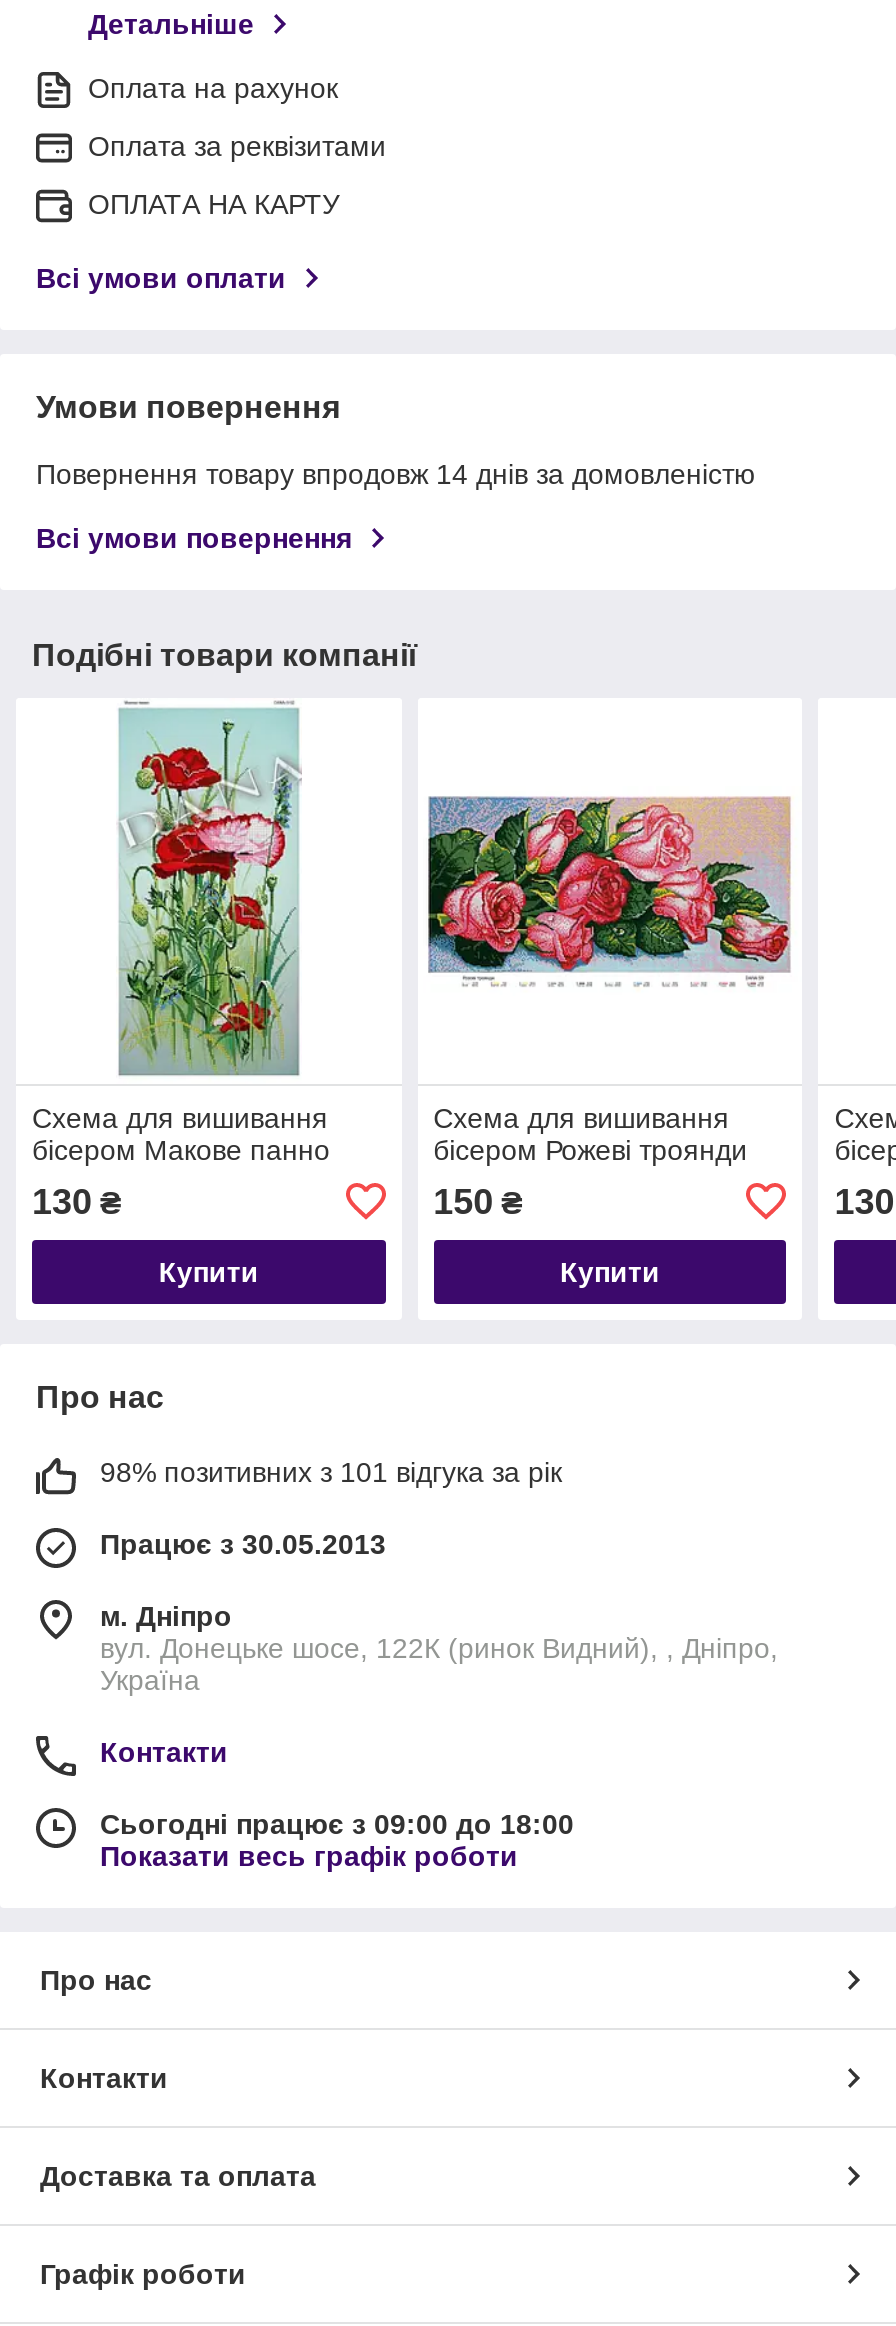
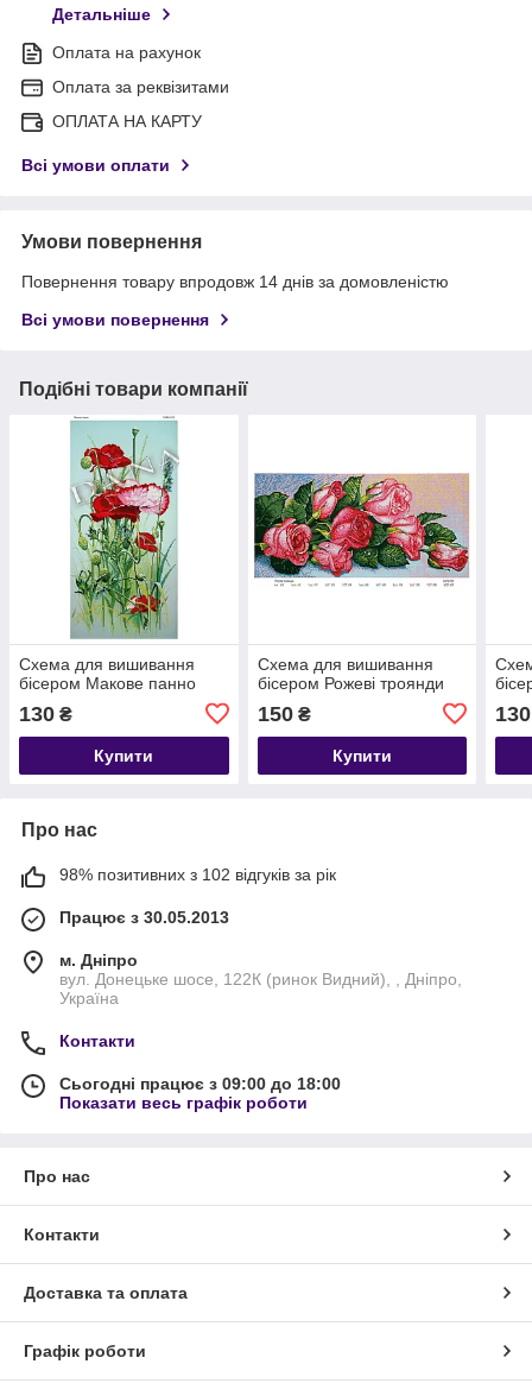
[100,1456,562,1488] 98% позитивних з 101 відгука за рік -> [59,865,336,884] 98% позитивних з 102 відгуків за рік

